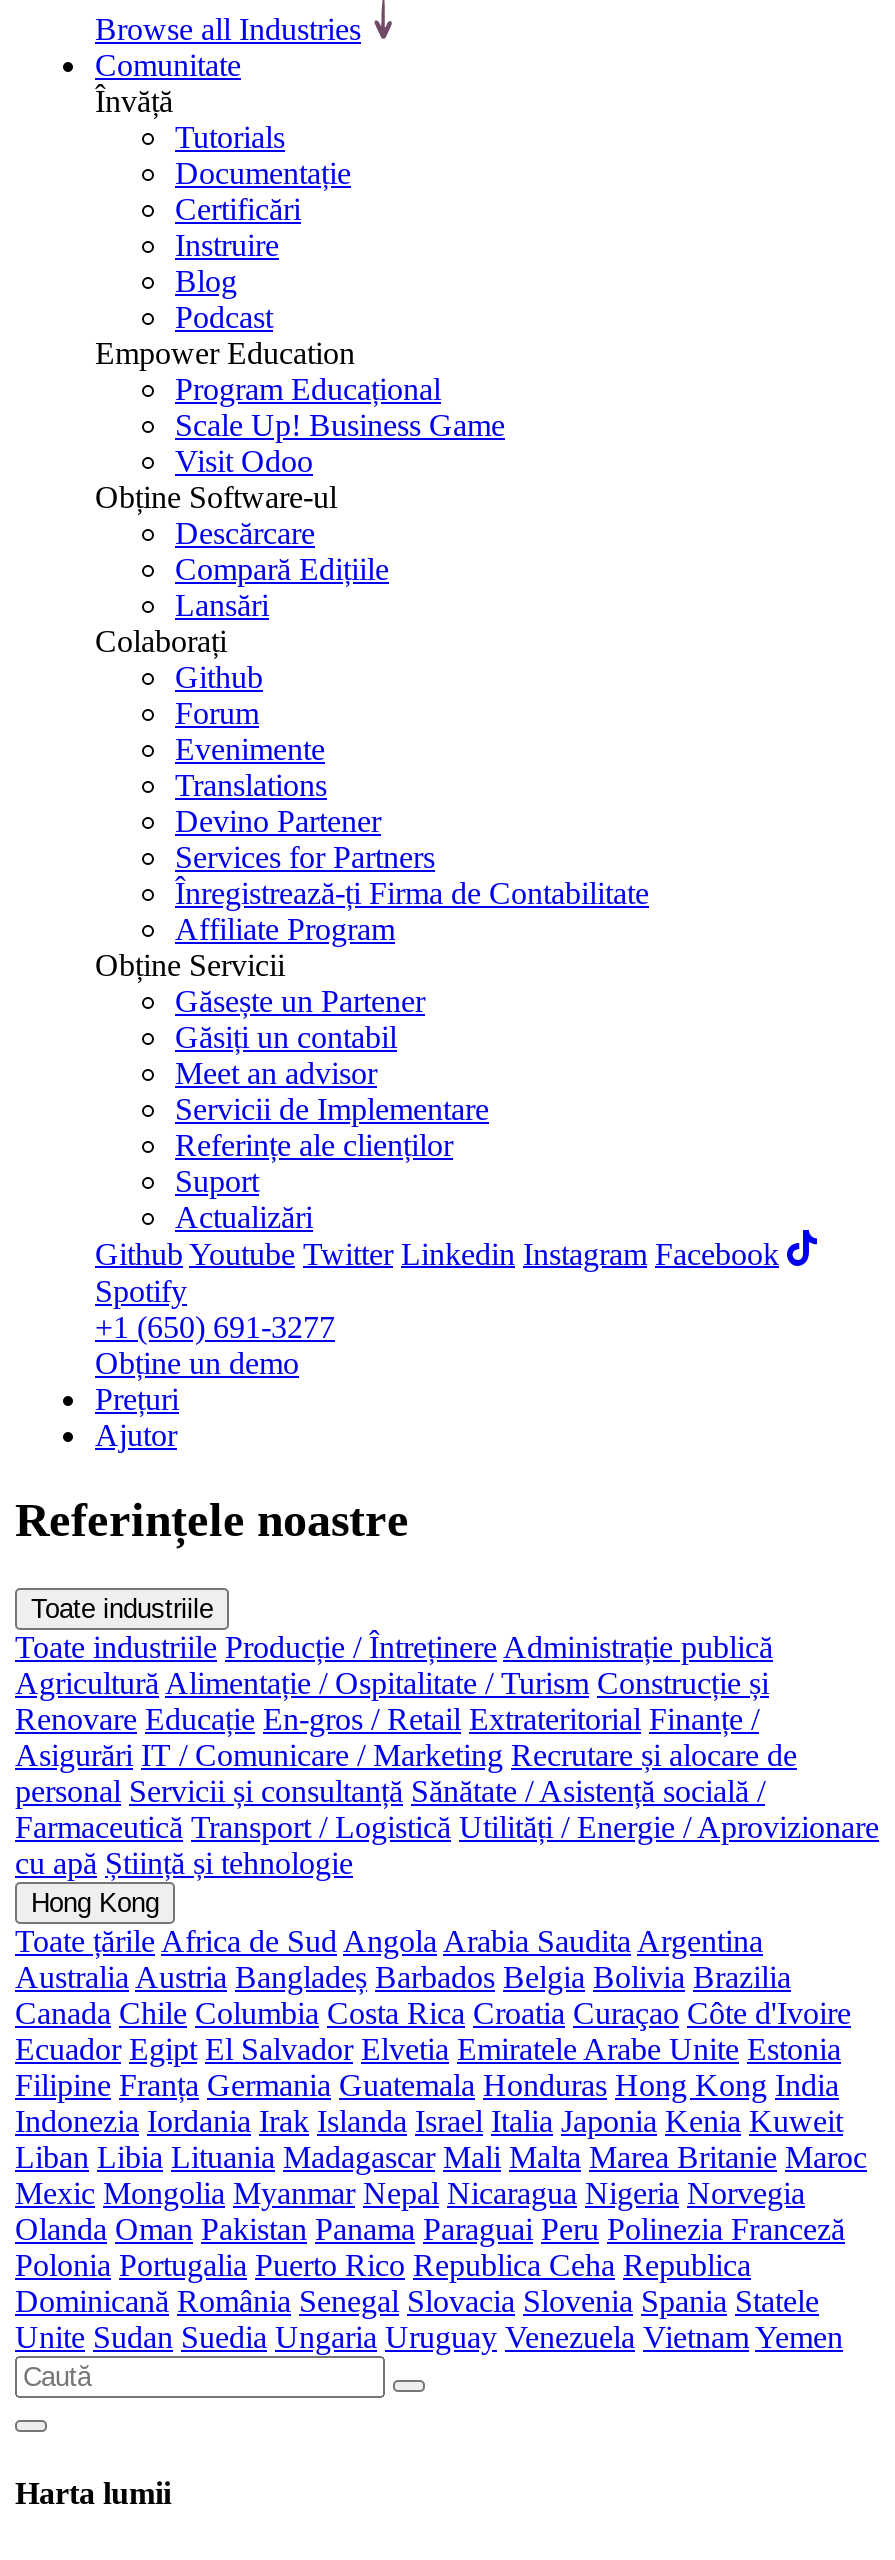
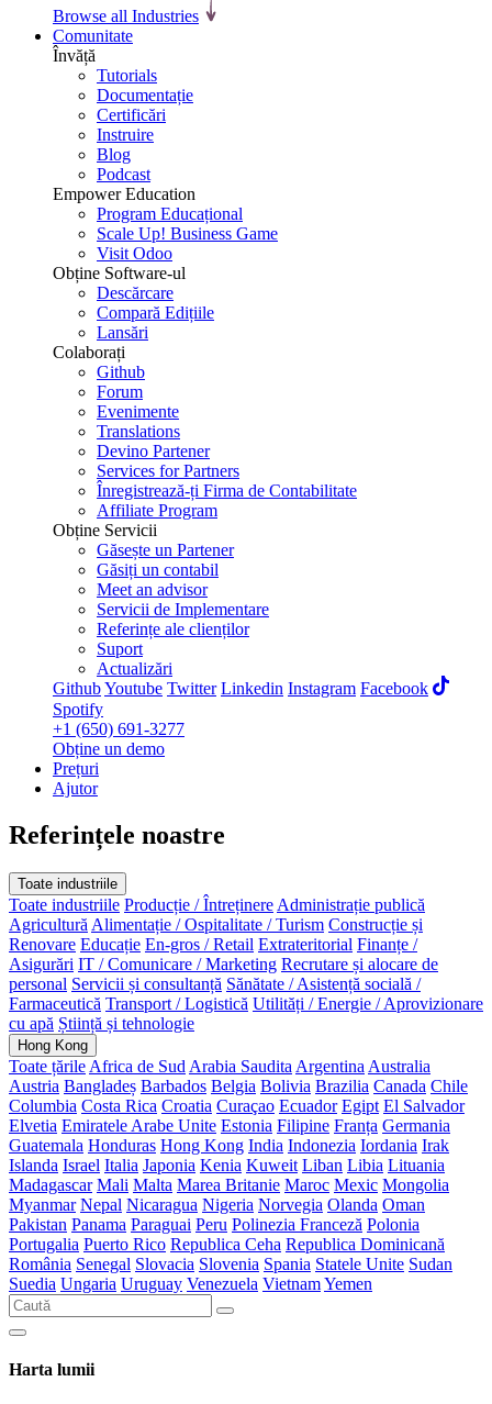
[15,1923,867,2353] Toate țările Africa de Sud Angola Arabia Saudita Argentina | Australia Austria Bangladeș Barbados Belgia Bolivia Brazilia | Canada Chile Columbia Costa Rica Croatia Curaçao Côte d'Ivoire | Ecuador Egipt El Salvador Elvetia Emiratele Arabe Unite Estonia | Filipine Franța Germania Guatemala Honduras Hong Kong India | Indonezia Iordania Irak Islanda Israel Italia Japonia Kenia Kuweit | Liban Libia Lituania Madagascar Mali Malta Marea Britanie Maroc | Mexic Mongolia Myanmar Nepal Nicaragua Nigeria Norvegia | Olanda Oman Pakistan Panama Paraguai Peru Polinezia Franceză | Polonia Portugalia Puerto Rico Republica Ceha Republica | Dominicană România Senegal Slovacia Slovenia Spania Statele | Unite Sudan Suedia Ungaria Uruguay Venezuela Vietnam Yemen -> [9,1056,468,1293] Toate țările Africa de Sud Arabia Saudita Argentina Australia | Austria Bangladeș Barbados Belgia Bolivia Brazilia Canada Chile | Columbia Costa Rica Croatia Curaçao Ecuador Egipt El Salvador | Elvetia Emiratele Arabe Unite Estonia Filipine Franța Germania | Guatemala Honduras Hong Kong India Indonezia Iordania Irak | Islanda Israel Italia Japonia Kenia Kuweit Liban Libia Lituania | Madagascar Mali Malta Marea Britanie Maroc Mexic Mongolia | Myanmar Nepal Nicaragua Nigeria Norvegia Olanda Oman | Pakistan Panama Paraguai Peru Polinezia Franceză Polonia | Portugalia Puerto Rico Republica Ceha Republica Dominicană | România Senegal Slovacia Slovenia Spania Statele Unite Sudan | Suedia Ungaria Uruguay Venezuela Vietnam Yemen

